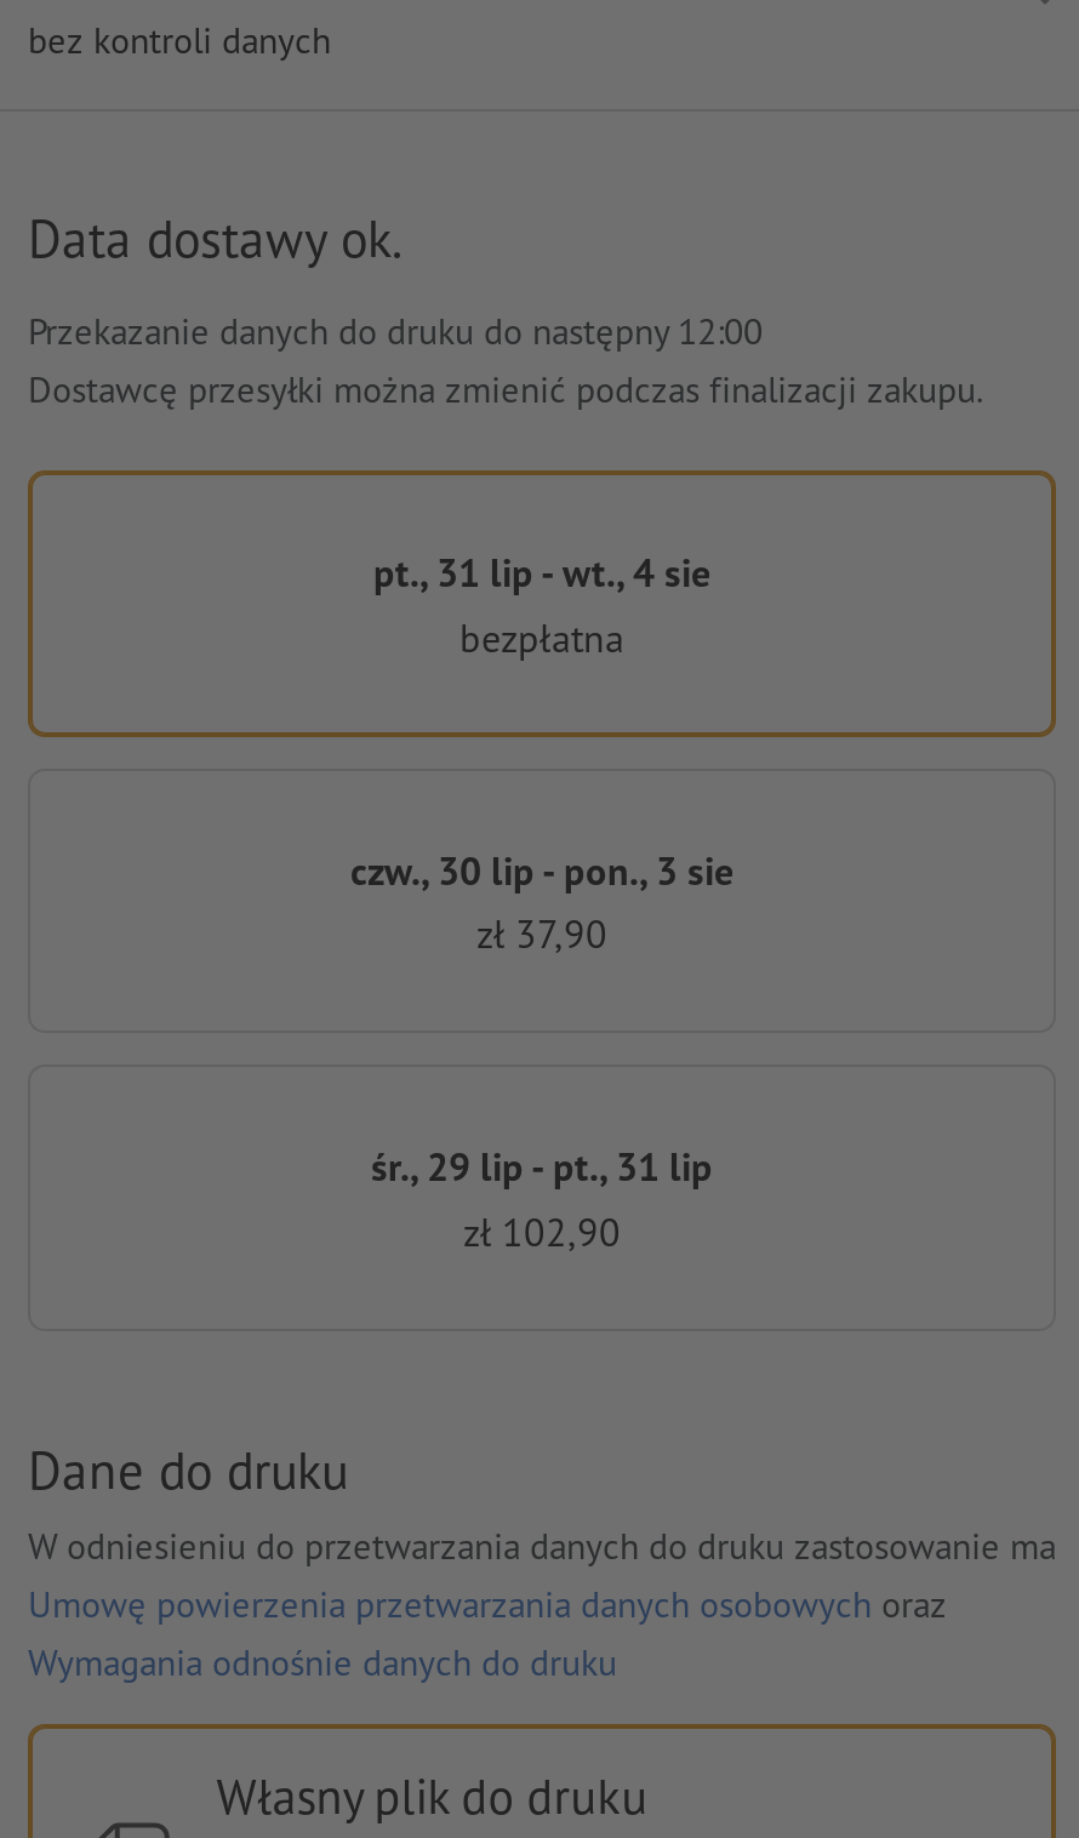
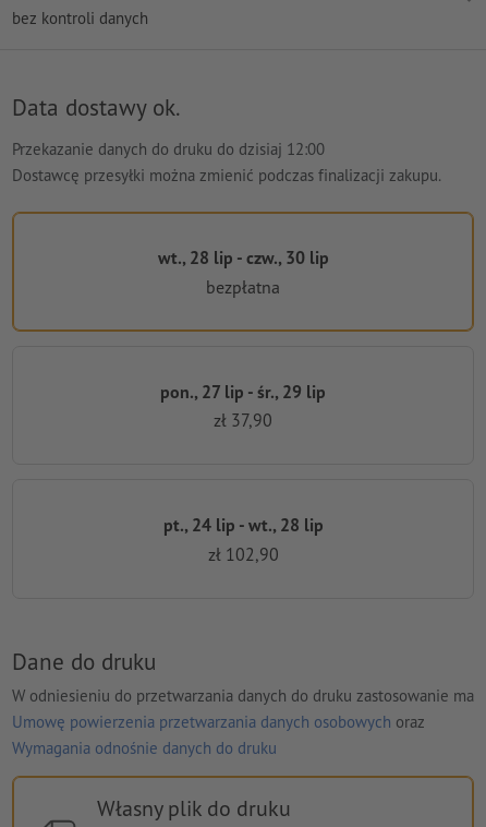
[28,308,763,354] Przekazanie danych do druku do następny 12:00 -> [12,139,325,159] Przekazanie danych do druku do dzisiaj 12:00
[373,548,710,597] pt., 31 lip - wt., 4 sie -> [157,247,329,269] wt., 28 lip - czw., 30 lip
[350,845,733,894] czw., 30 lip - pon., 3 sie -> [160,380,326,402] pon., 27 lip - śr., 29 lip
[371,1142,713,1191] śr., 29 lip - pt., 31 lip -> [163,514,323,536] pt., 24 lip - wt., 28 lip

